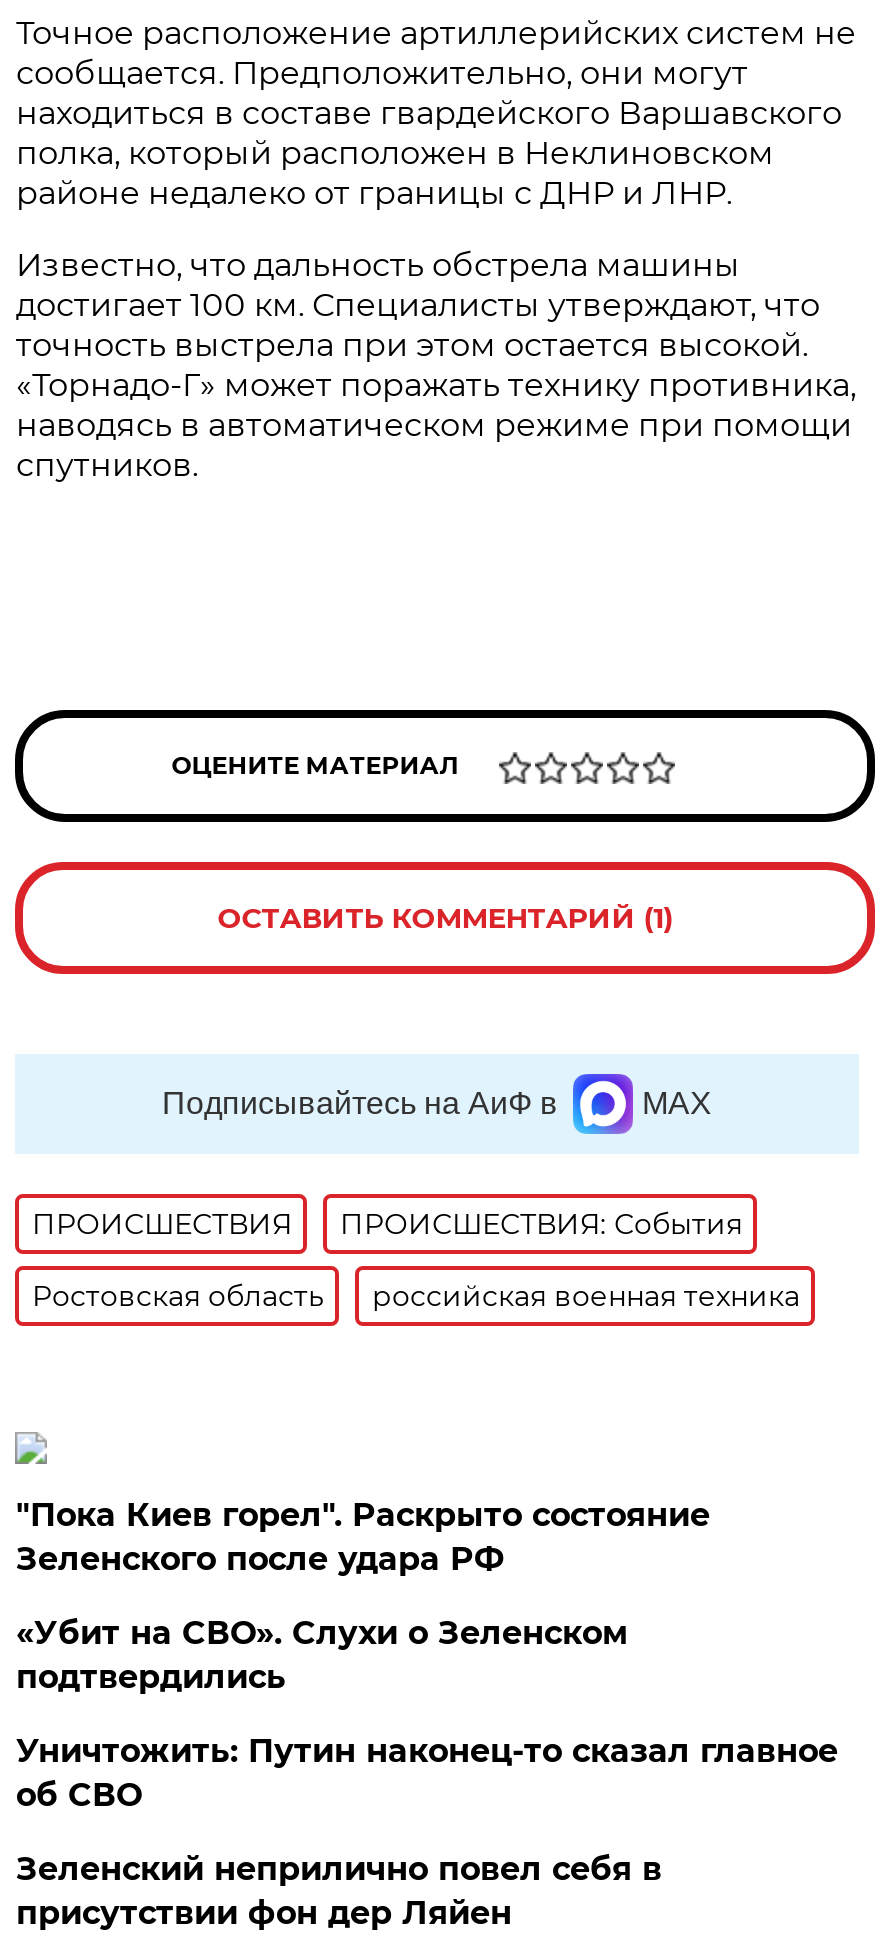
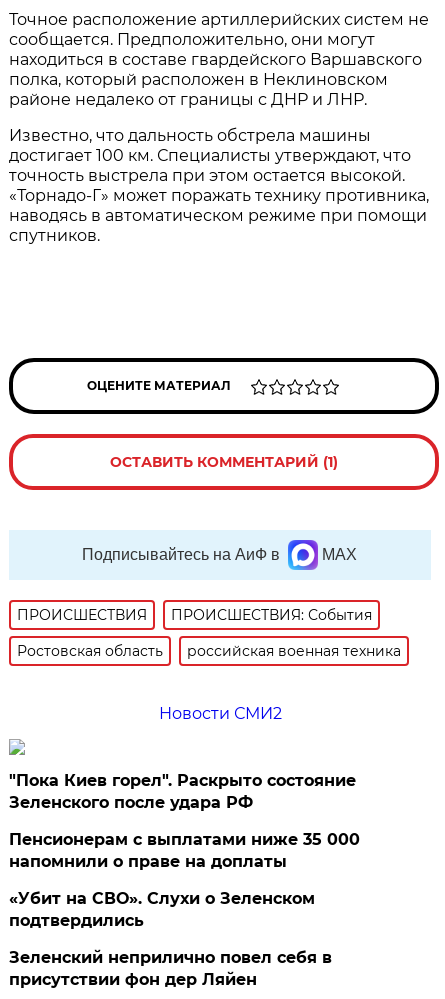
none -> [159,704,282,723] Новости СМИ2
none -> [9,830,360,871] Пенсионерам с выплатами ниже 35 000 | напомнили о праве на доплаты
moved [16,1614,628,1696] -> [9,889,315,930]: «Убит на СВО». Слухи о Зеленском | подтвердились
[16,1732,838,1814] Уничтожить: Путин наконец-то сказал главное | об СВО -> none

